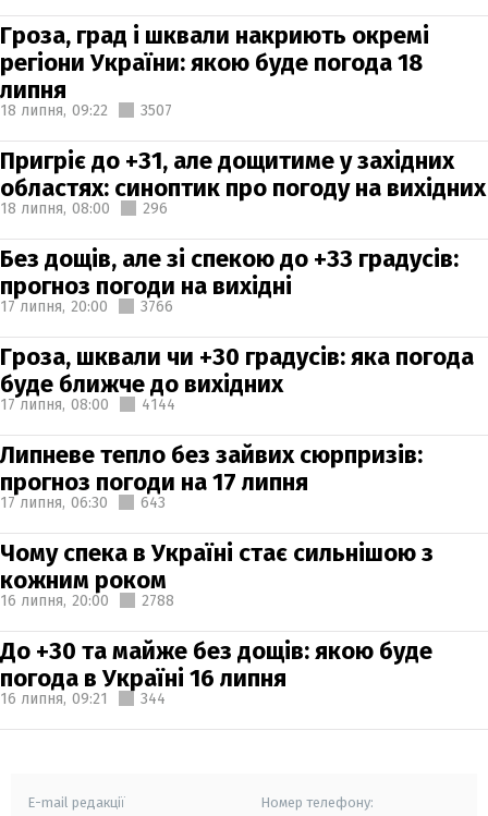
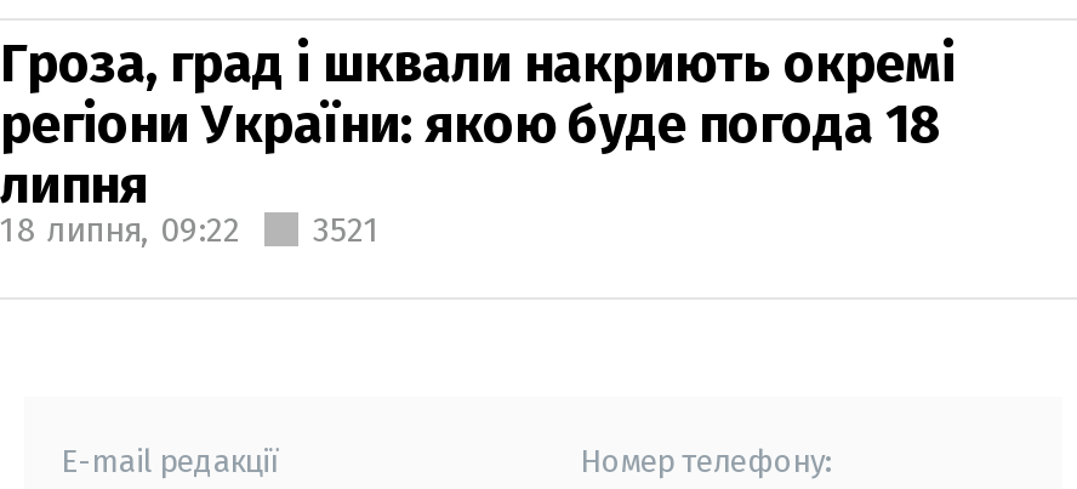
[0,101,486,708] 3507 | Пригріє до +31, але дощитиме у західних | областях: синоптик про погоду на вихідних | 18 липня, 08:00 | 296 | Без дощів, але зі спекою до +33 градусів: | прогноз погоди на вихідні | 17 липня, 20:00 | 3766 | Гроза, шквали чи +30 градусів: яка погода | буде ближче до вихідних | 17 липня, 08:00 | 4144 | Липневе тепло без зайвих сюрпризів: | прогноз погоди на 17 липня | 17 липня, 06:30 | 643 | Чому спека в Україні стає сильнішою з | кожним роком | 16 липня, 20:00 | 2788 | До +30 та майже без дощів: якою буде | погода в Україні 16 липня | 16 липня, 09:21 | 344 -> [313,209,381,250] 3521

